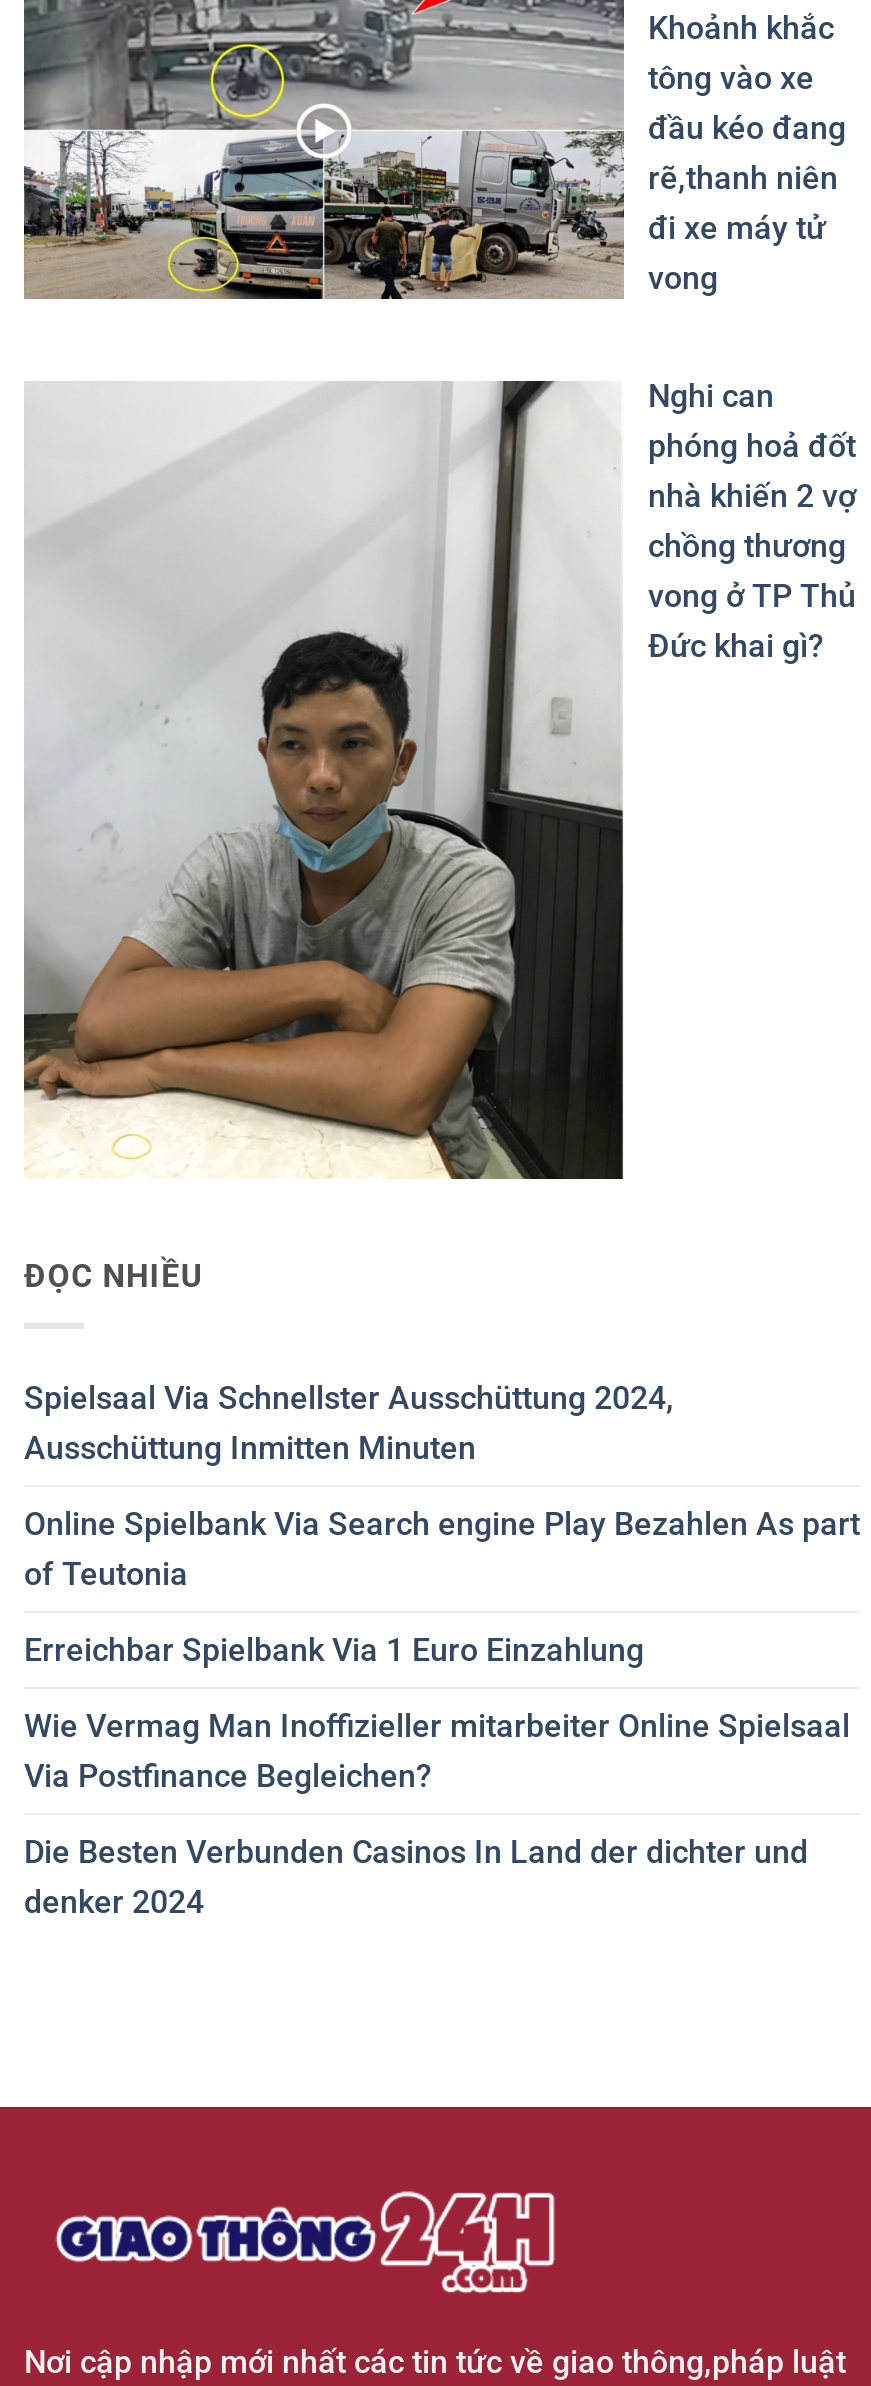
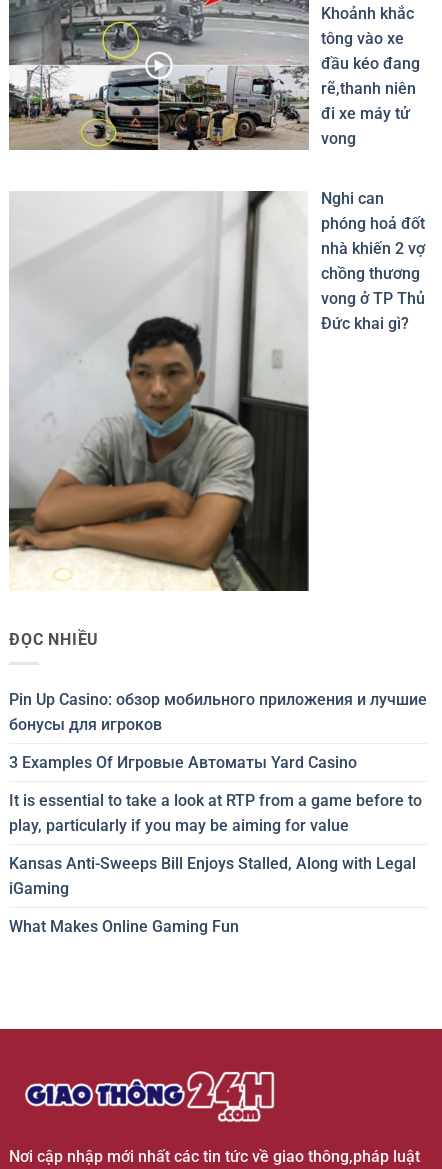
[24,1378,674,1466] Spielsaal Via Schnellster Ausschüttung 2024, | Ausschüttung Inmitten Minuten -> [9,690,427,734] Pin Up Casino: обзор мобильного приложения и лучшие | бонусы для игроков
[24,1504,860,1592] Online Spielbank Via Search engine Play Bezahlen As part | of Teutonia -> [9,753,357,772] 3 Examples Of Игровые Автоматы Yard Casino
[24,1630,644,1668] Erreichbar Spielbank Via 1 Euro Einzahlung -> [9,791,422,835] It is essential to take a look at RTP from a game before to | play, particularly if you may be aiming for value
[24,1706,850,1794] Wie Vermag Man Inoffizieller mitarbeiter Online Spielsaal | Via Postfinance Begleichen? -> [9,854,416,898] Kansas Anti-Sweeps Bill Enjoys Stalled, Along with Legal | iGaming
[24,1832,808,1920] Die Besten Verbunden Casinos In Land der dichter und | denker 2024 -> [9,917,239,936] What Makes Online Gaming Fun

